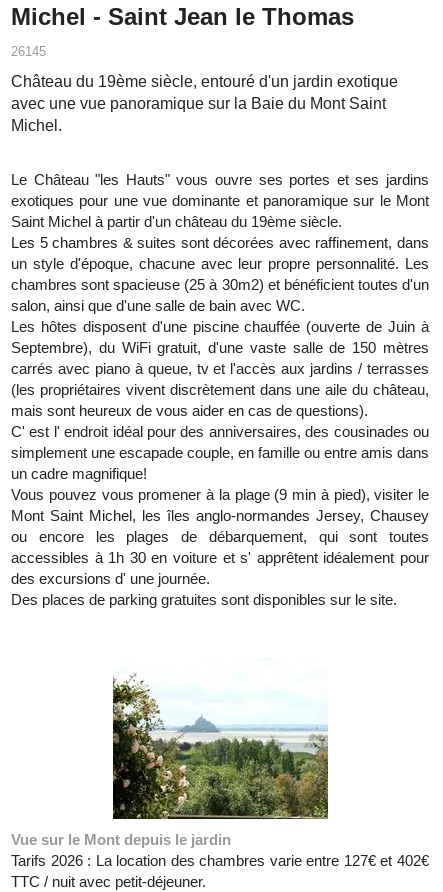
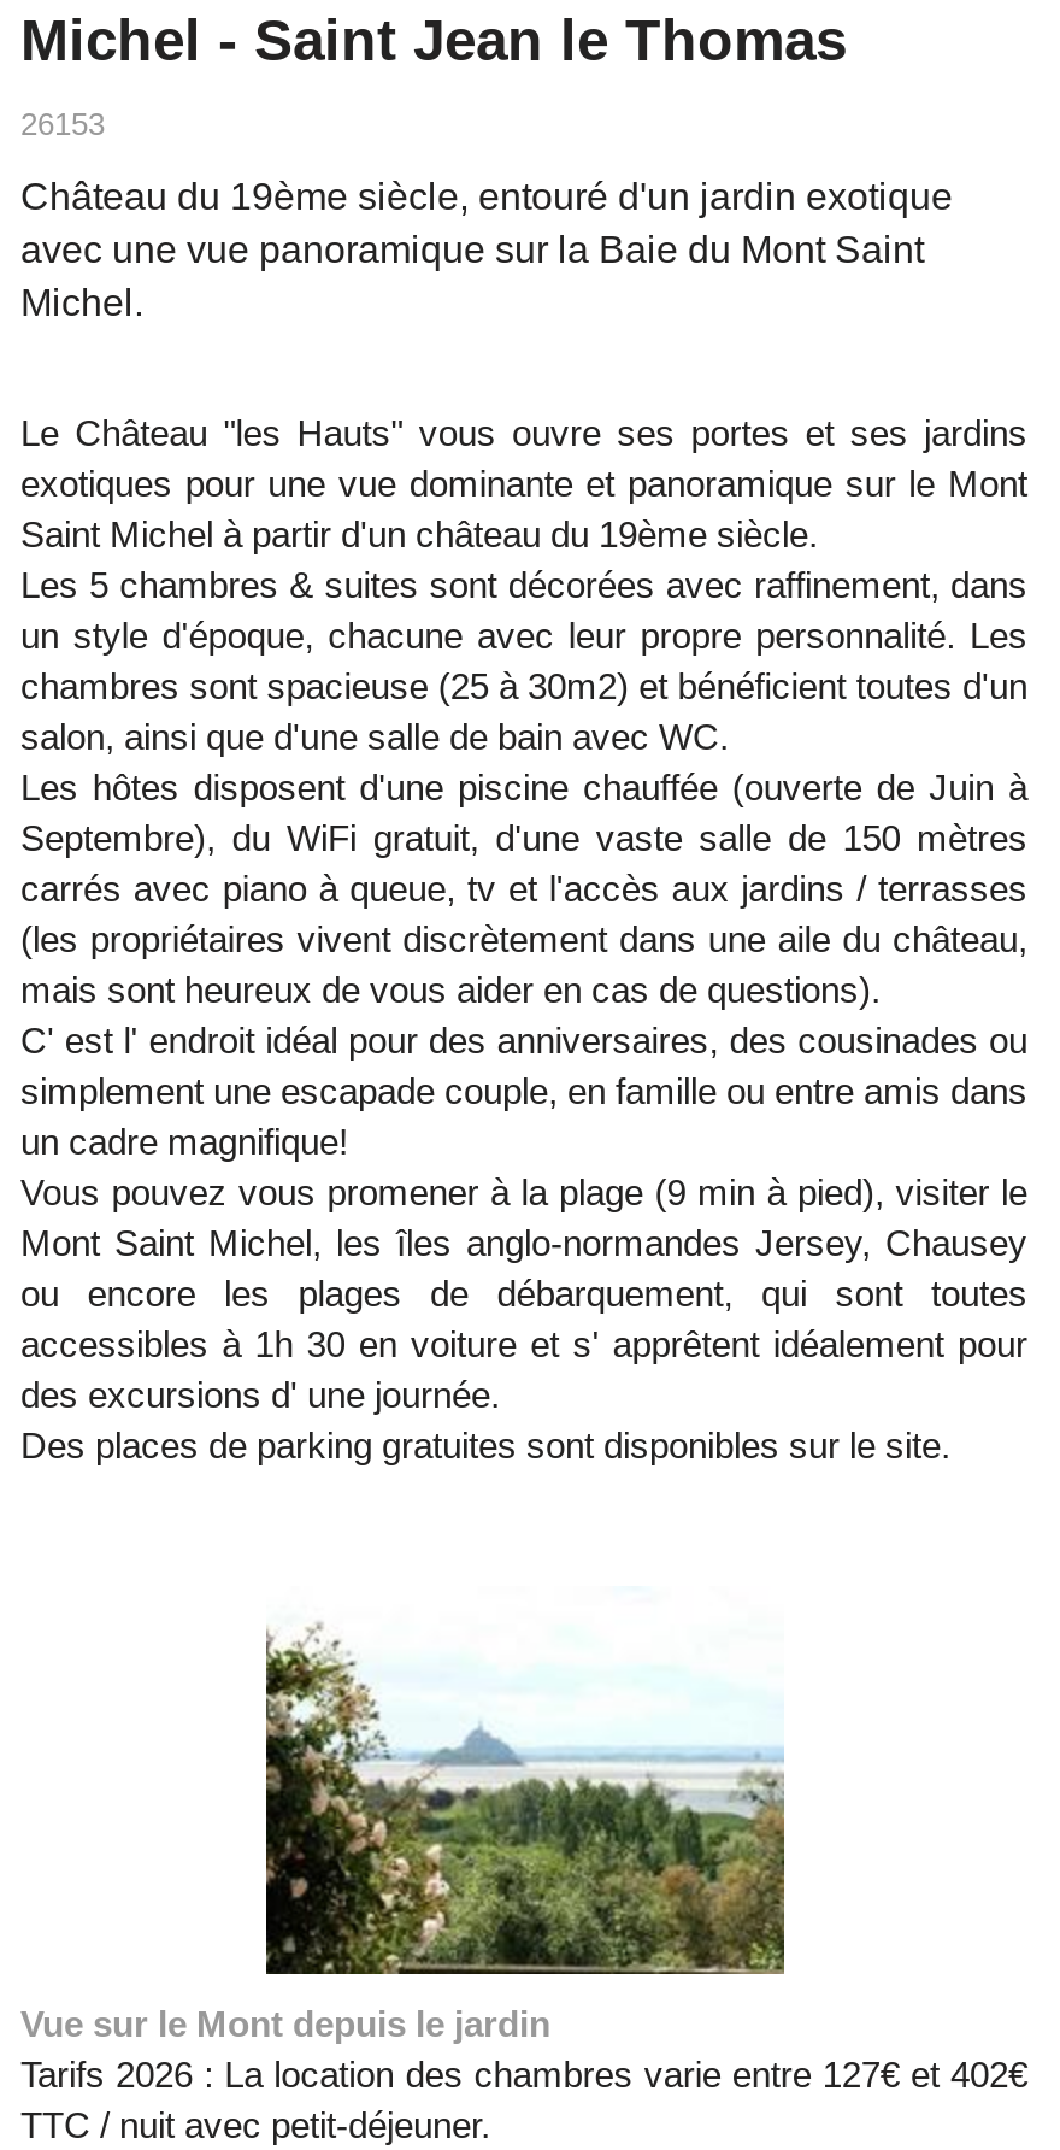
[11,44,46,59] 26145 -> [20,106,105,142] 26153

